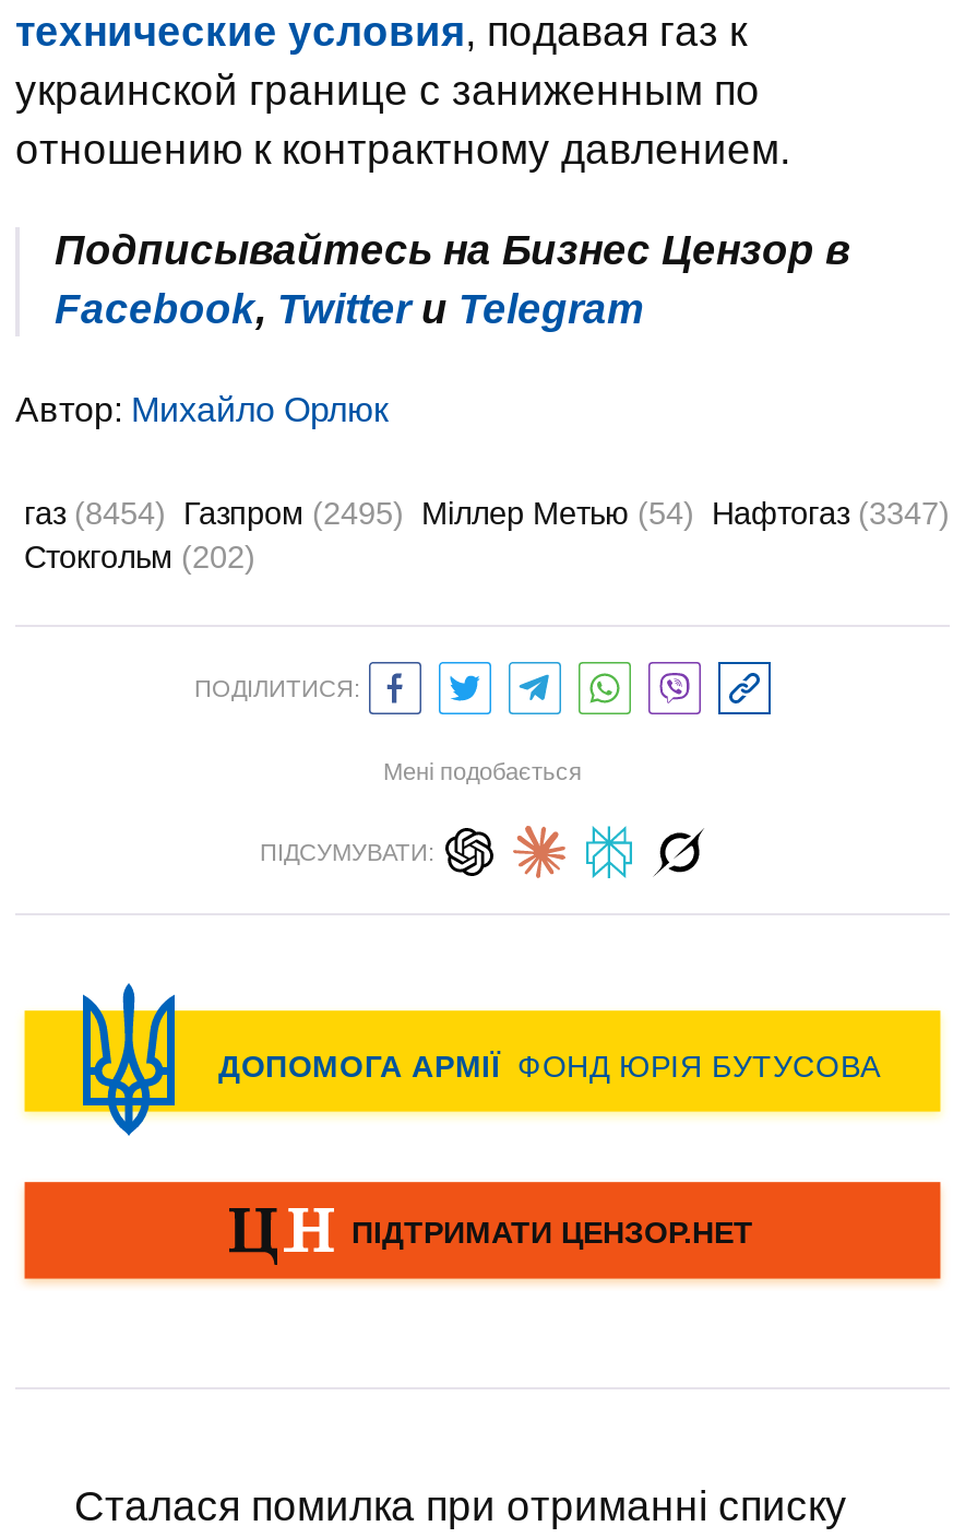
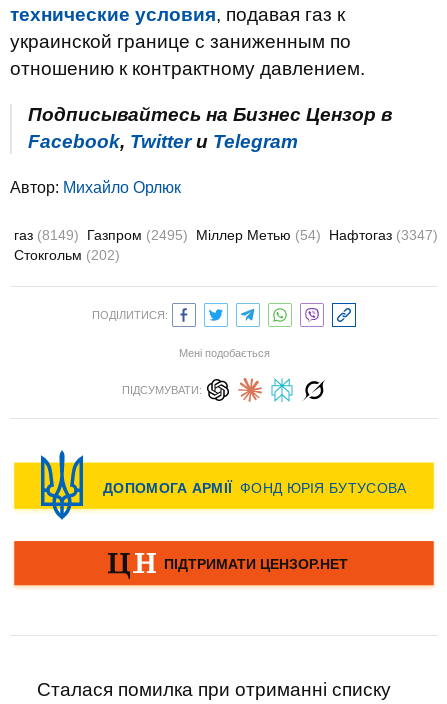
[24,496,950,531] газ (8454) Газпром (2495) Міллер Метью (54) Нафтогаз (3347) -> [14,227,438,243] газ (8149) Газпром (2495) Міллер Метью (54) Нафтогаз (3347)

